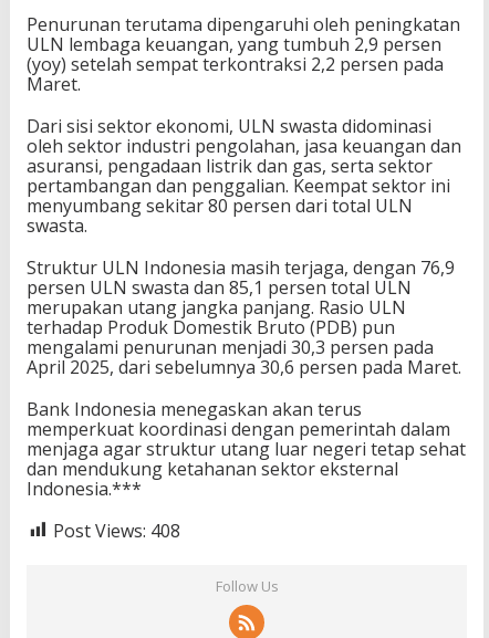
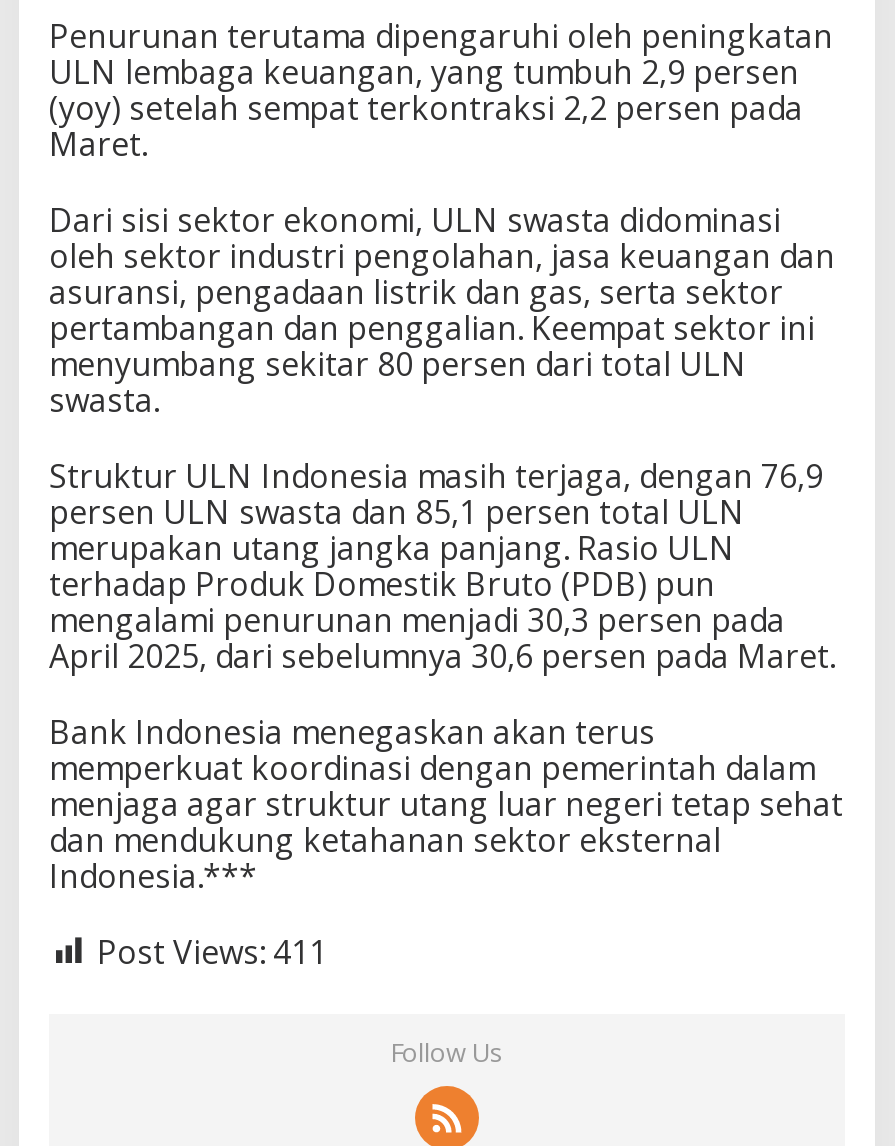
[53,518,180,542] Post Views: 408 -> [97,929,327,973] Post Views: 411

